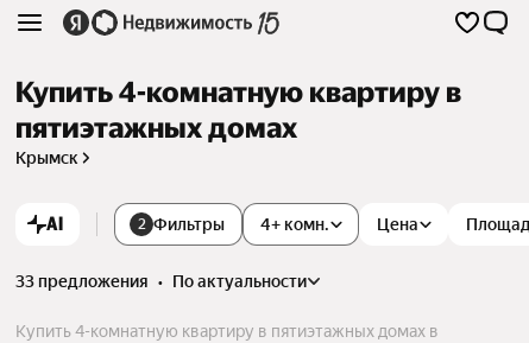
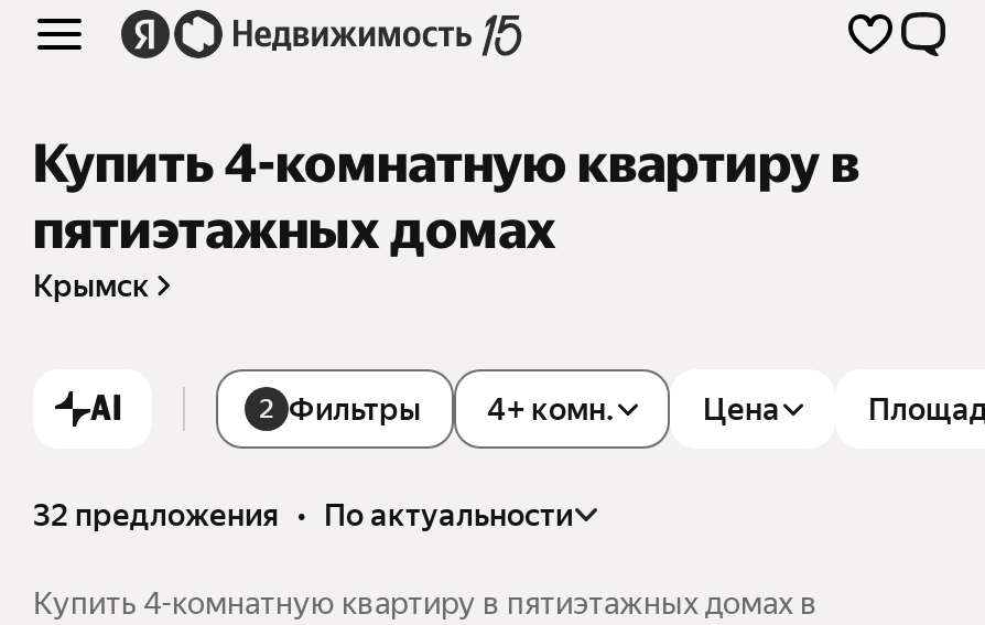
[15,272,307,291] 33 предложения • по актуальности -> [33,497,573,532] 32 предложения • по актуальности

